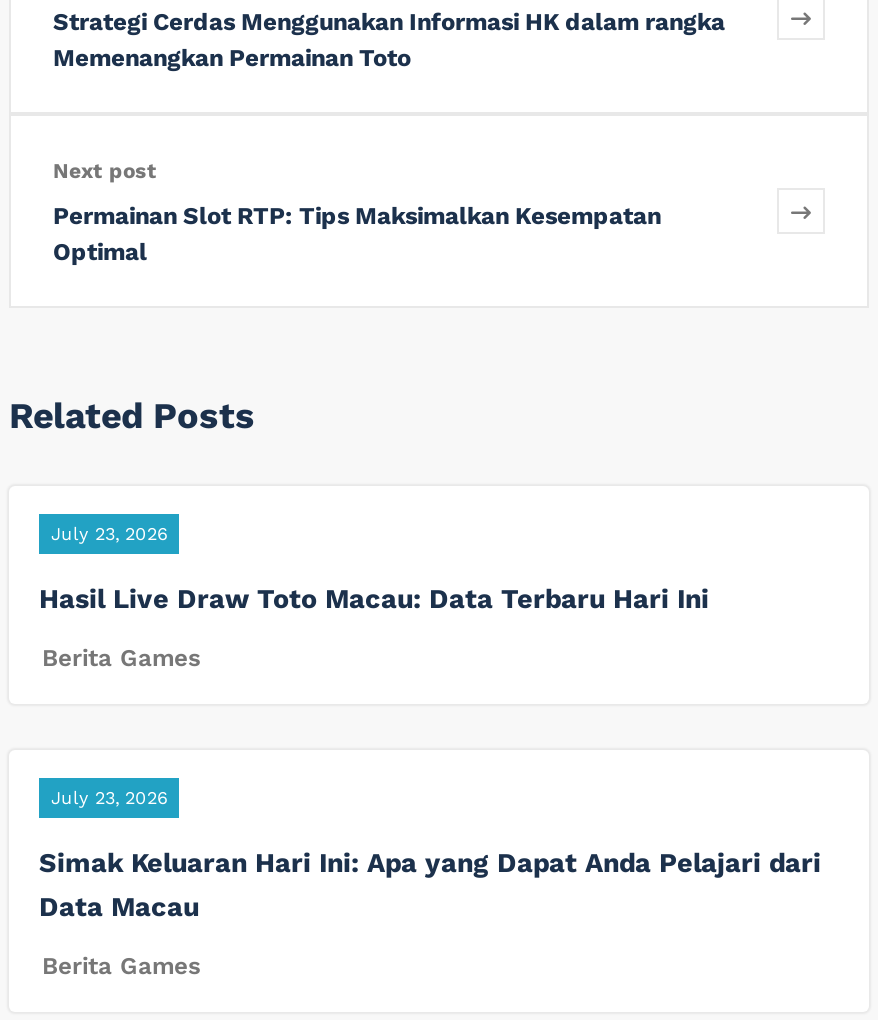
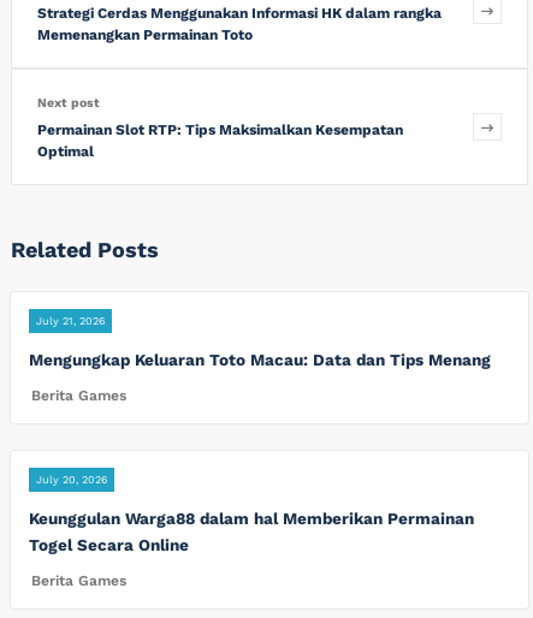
[51,524,167,544] July 23, 2026 -> [36,315,105,327] July 21, 2026
[39,582,709,614] Hasil Live Draw Toto Macau: Data Terbaru Hari Ini -> [29,350,491,369] Mengungkap Keluaran Toto Macau: Data dan Tips Menang
[51,787,167,807] July 23, 2026 -> [36,473,107,485] July 20, 2026
[39,845,821,921] Simak Keluaran Hari Ini: Apa yang Dapat Anda Pelajari dari | Data Macau -> [29,508,474,554] Keunggulan Warga88 dalam hal Memberikan Permainan | Togel Secara Online

